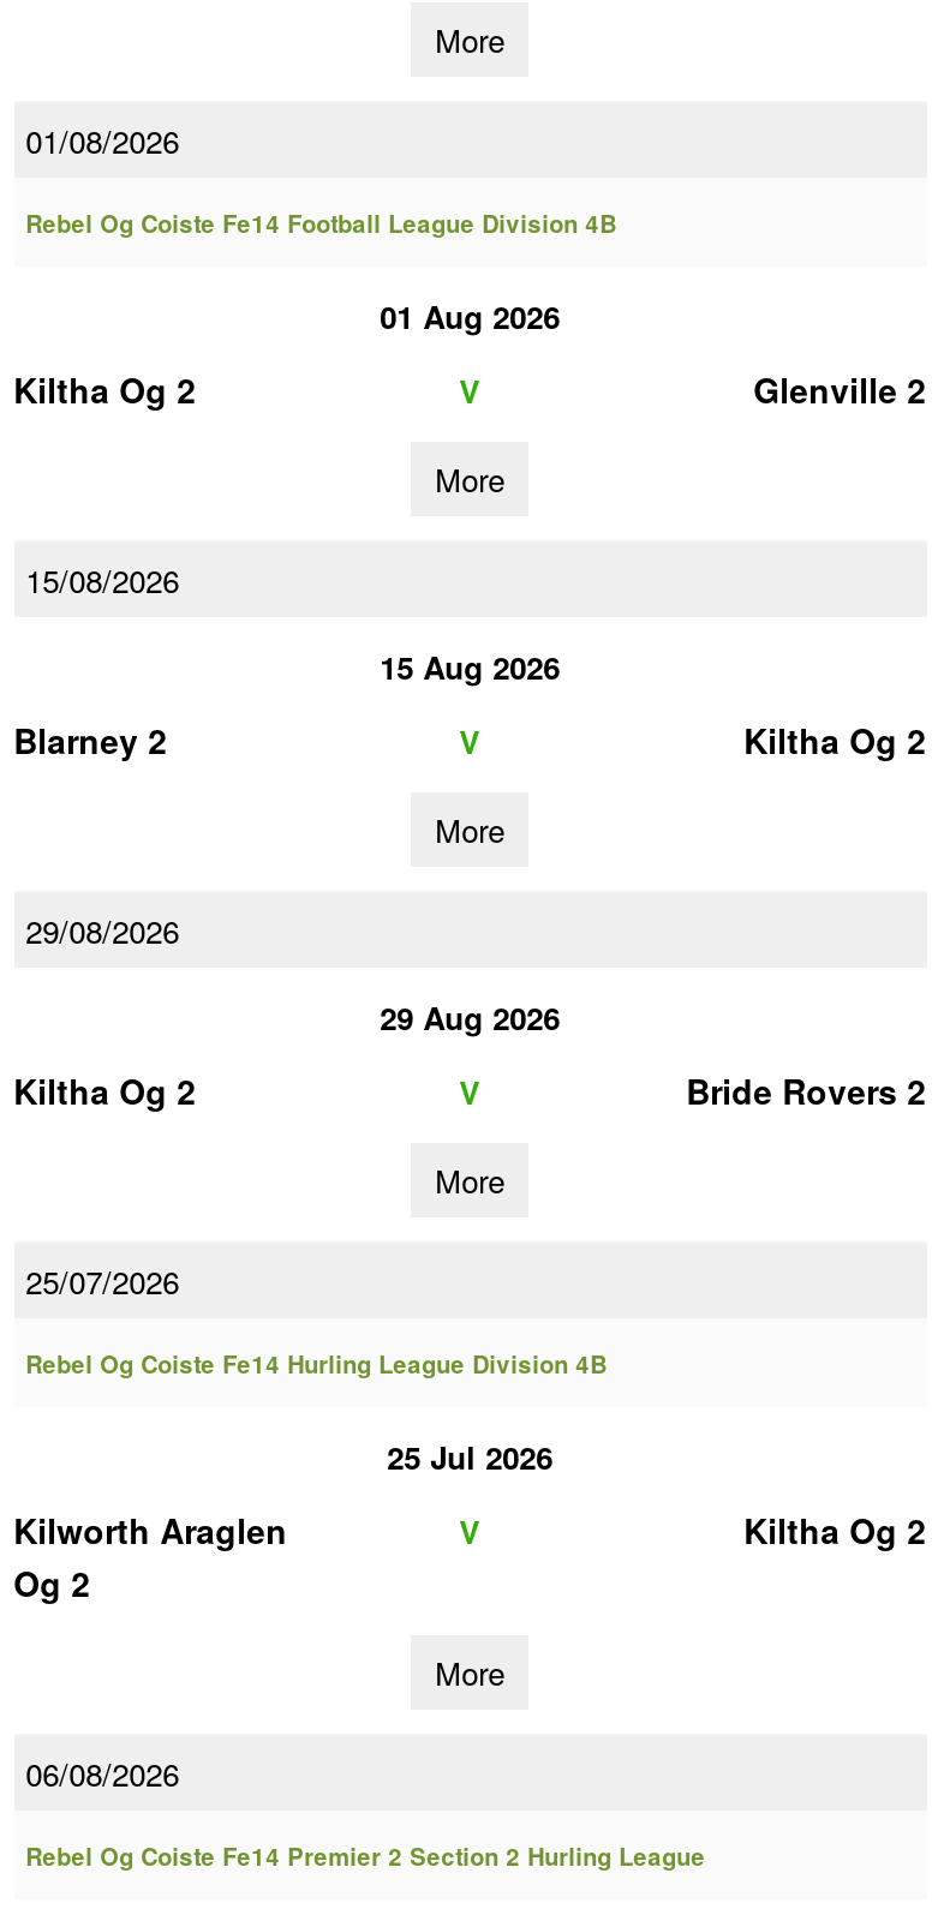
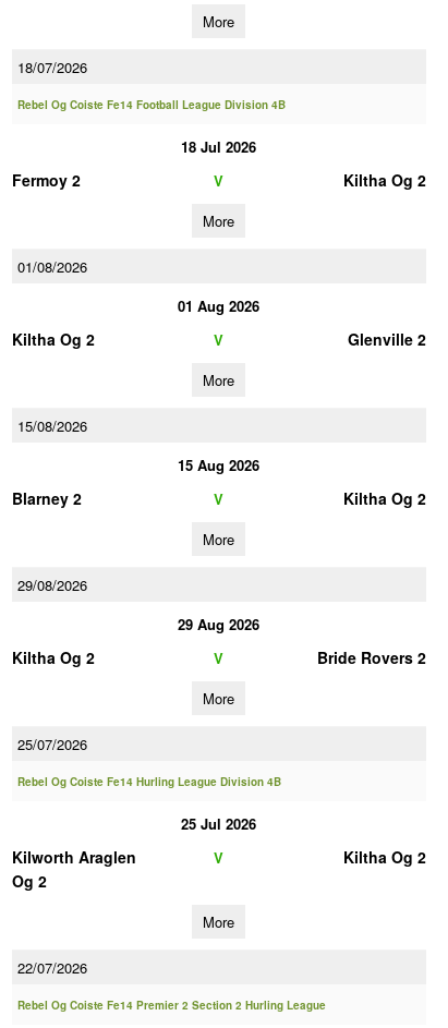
[25,118,179,163] 01/08/2026 -> [17,57,87,77] 18/07/2026
none -> [12,136,426,277] 18 Jul 2026 | Fermoy 2 | V | Kiltha Og 2 | More | 01/08/2026
[25,1751,179,1796] 06/08/2026 -> [17,957,87,978] 22/07/2026

